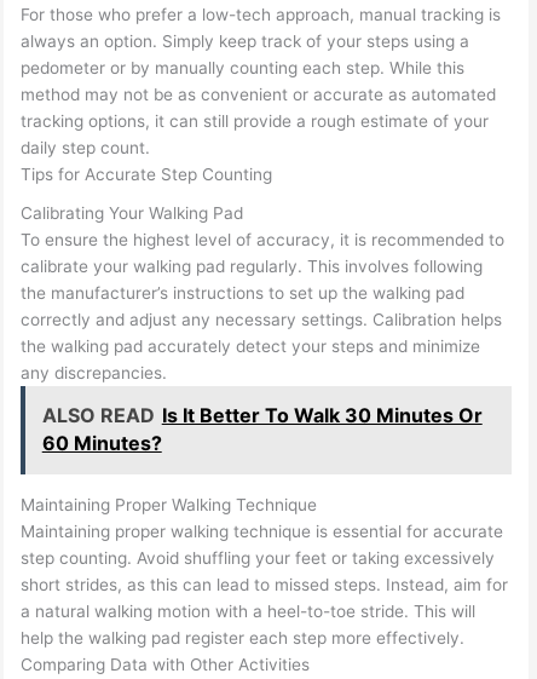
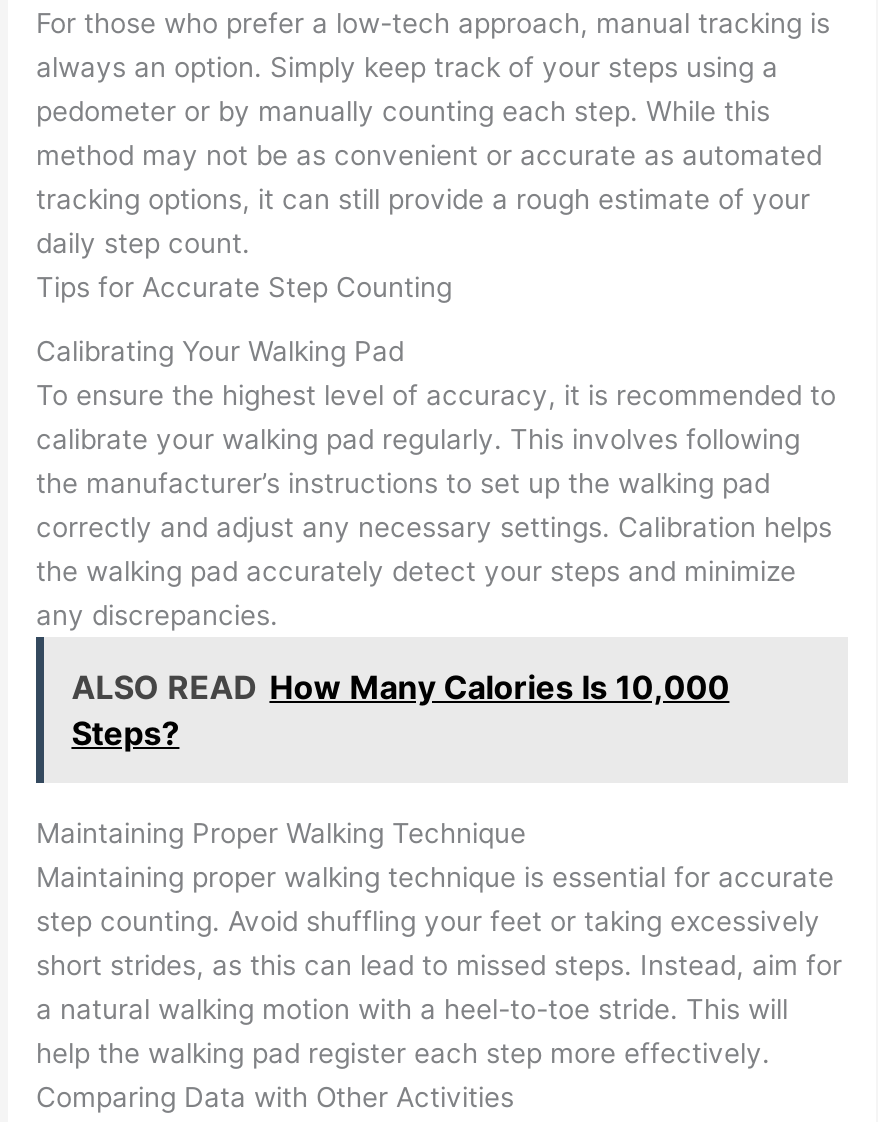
[42,404,482,456] ALSO READ Is It Better To Walk 30 Minutes Or | 60 Minutes? -> [71,667,729,753] ALSO READ How Many Calories Is 10,000 | Steps?

